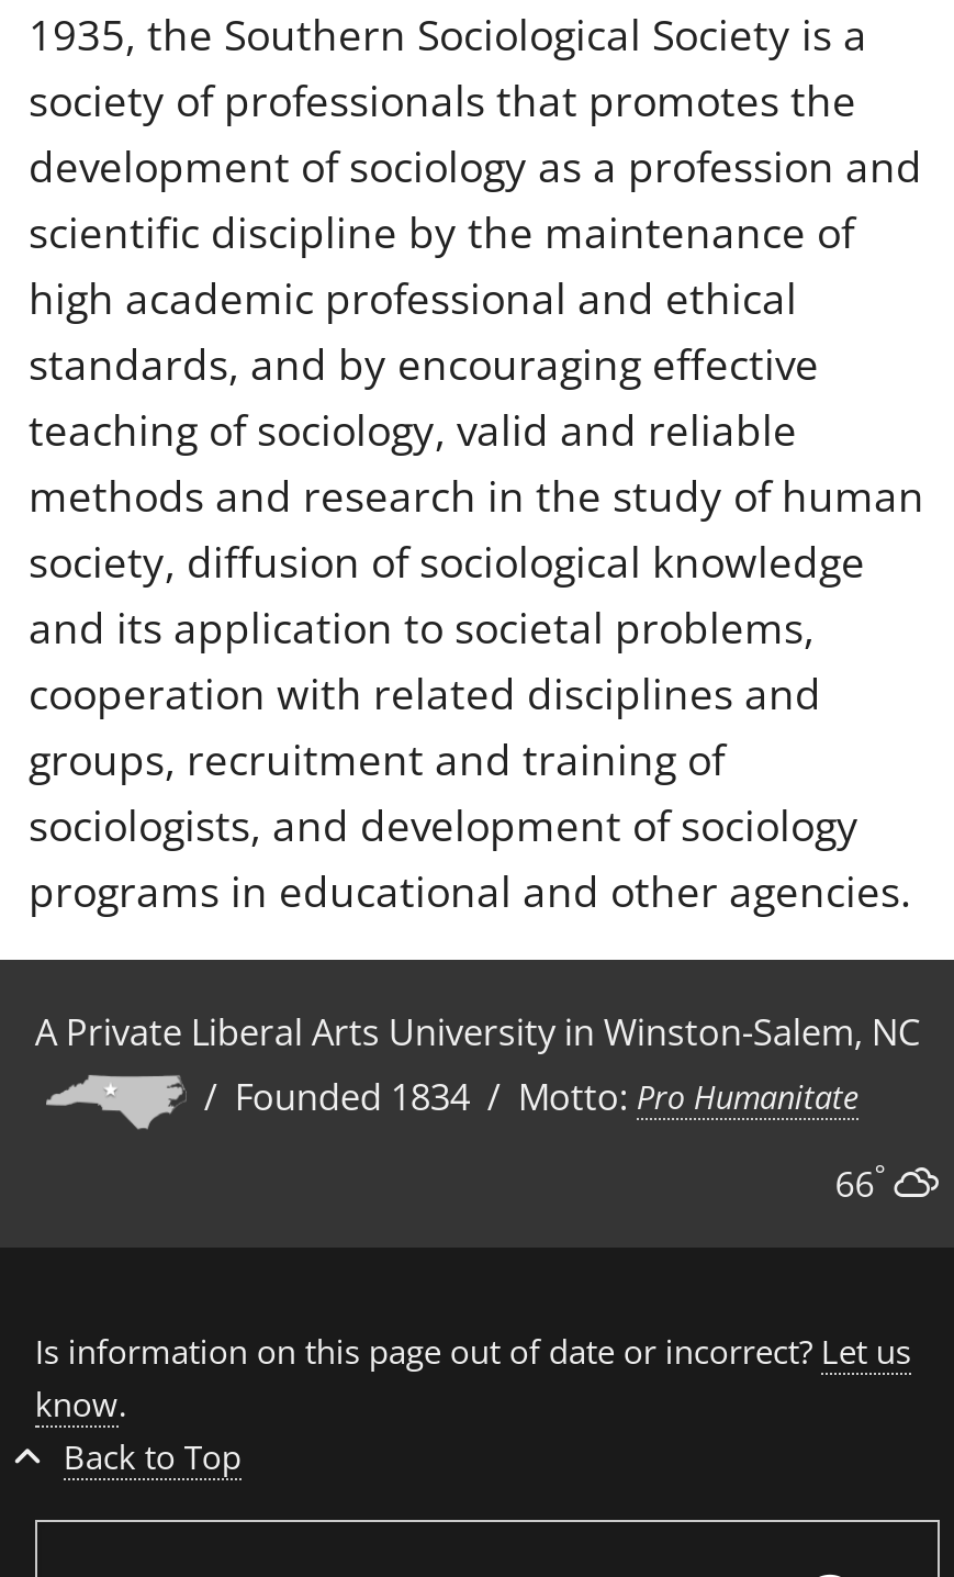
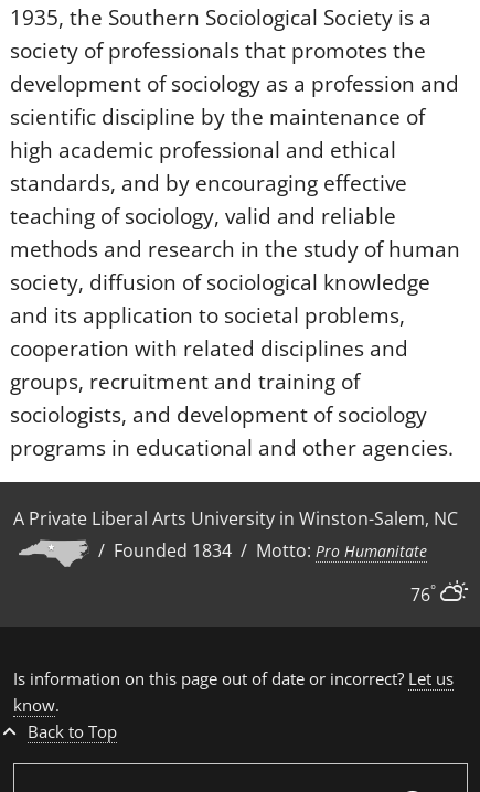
[835,1155,885,1207] 66° -> [411,580,436,606] 76°

